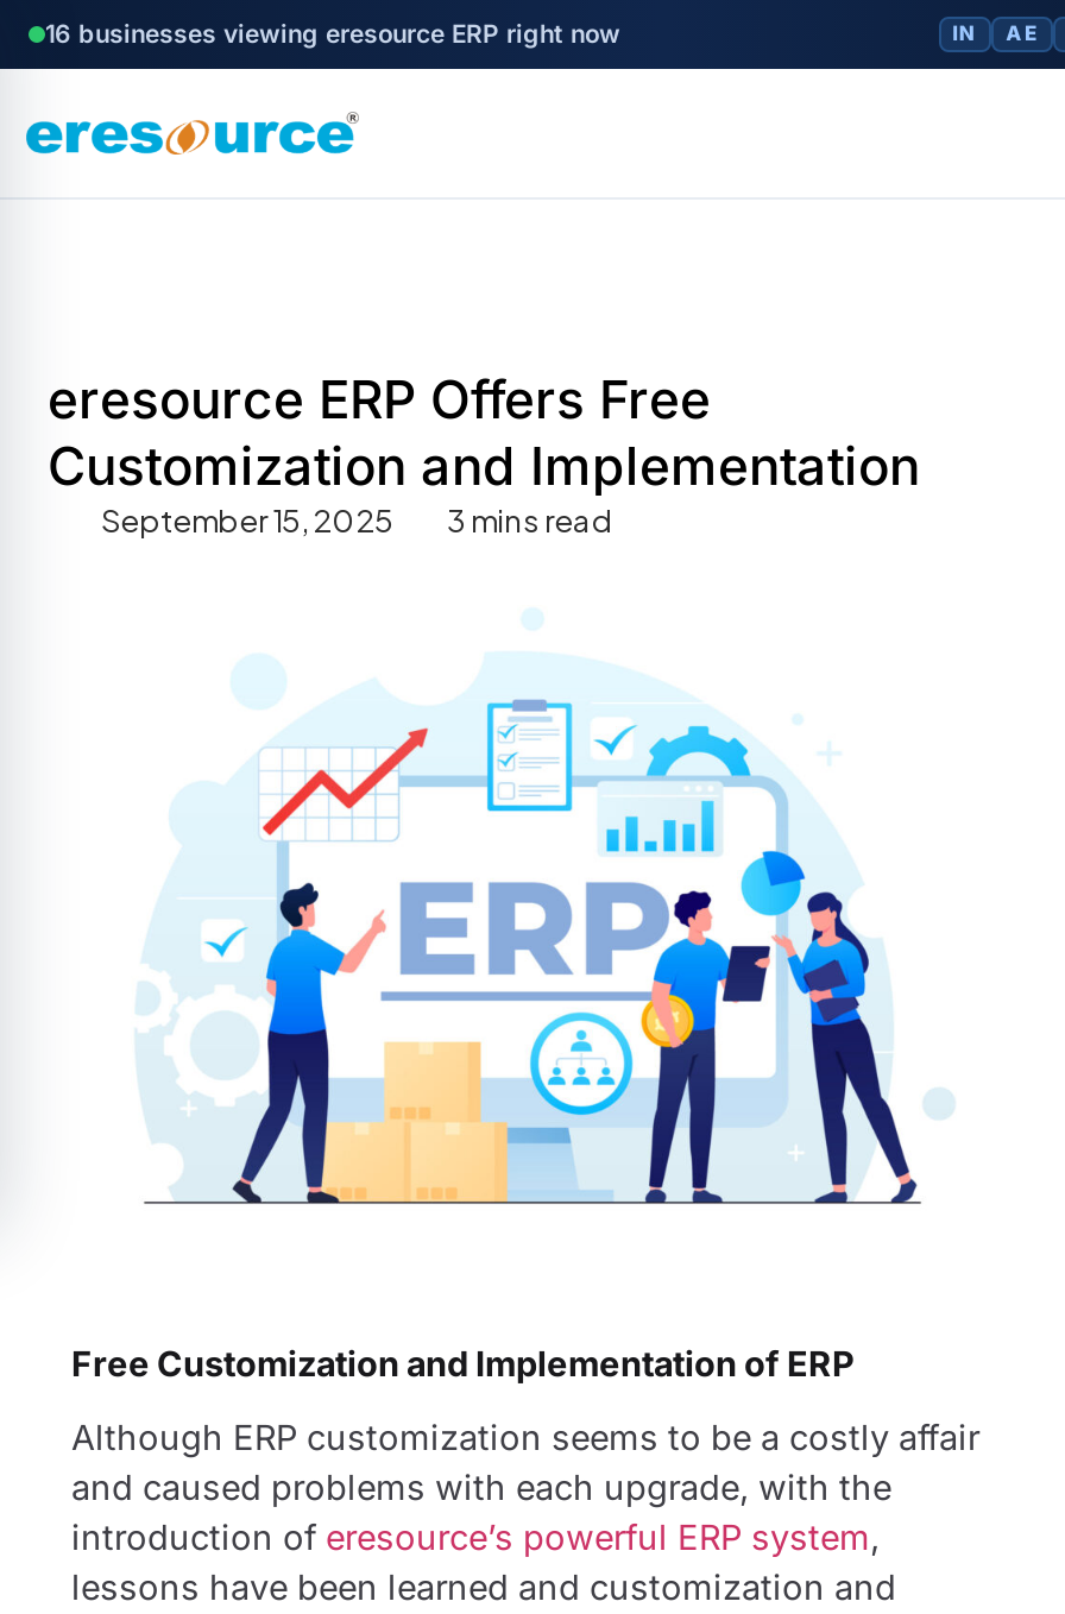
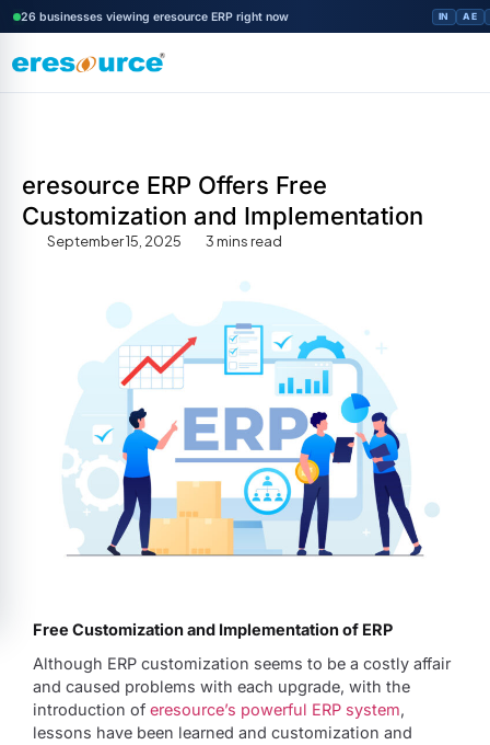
[45,18,620,49] 16 businesses viewing eresource ERP right now -> [21,9,289,24] 26 businesses viewing eresource ERP right now

